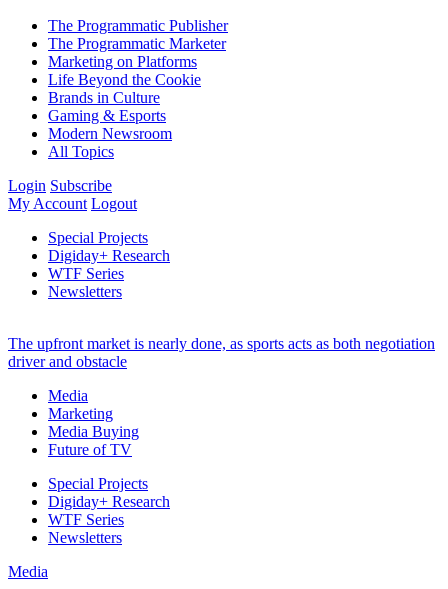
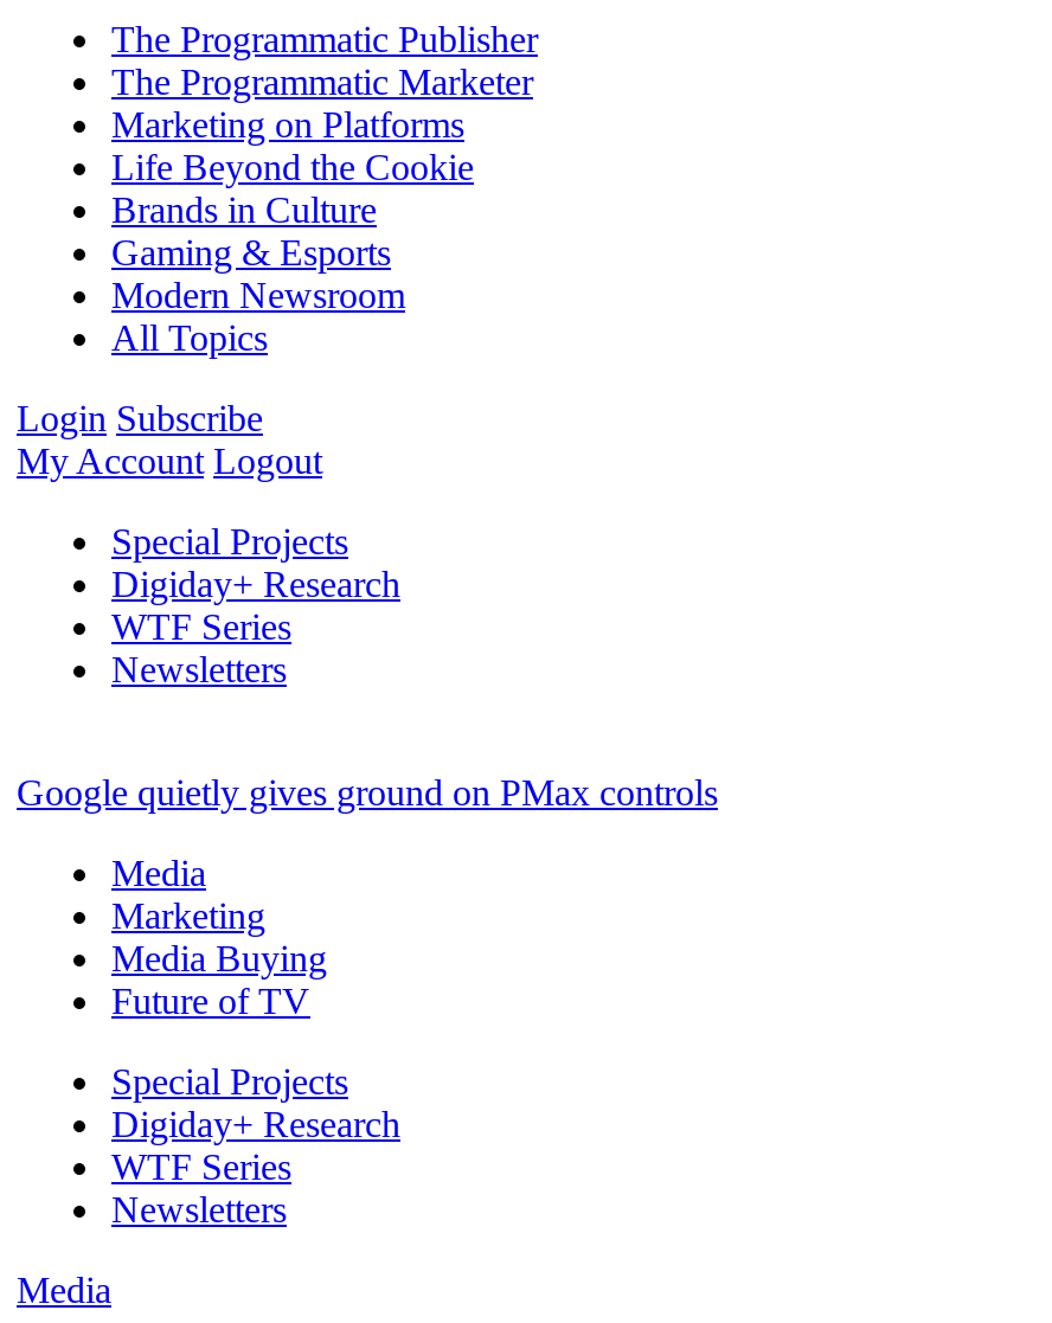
[8,335,435,370] The upfront market is nearly done, as sports acts as both negotiation | driver and obstacle -> [17,772,718,812] Google quietly gives ground on PMax controls

